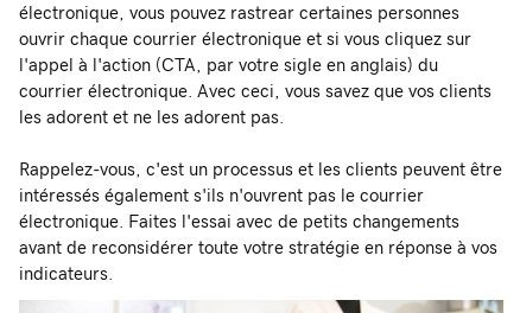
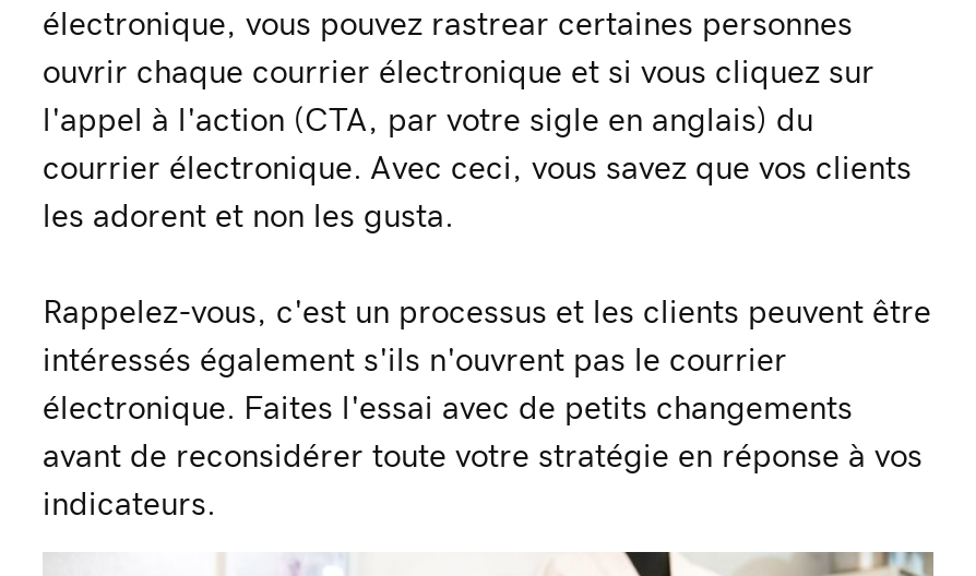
[19,109,284,127] les adorent et ne les adorent pas. -> [43,201,453,233] les adorent et non les gusta.

